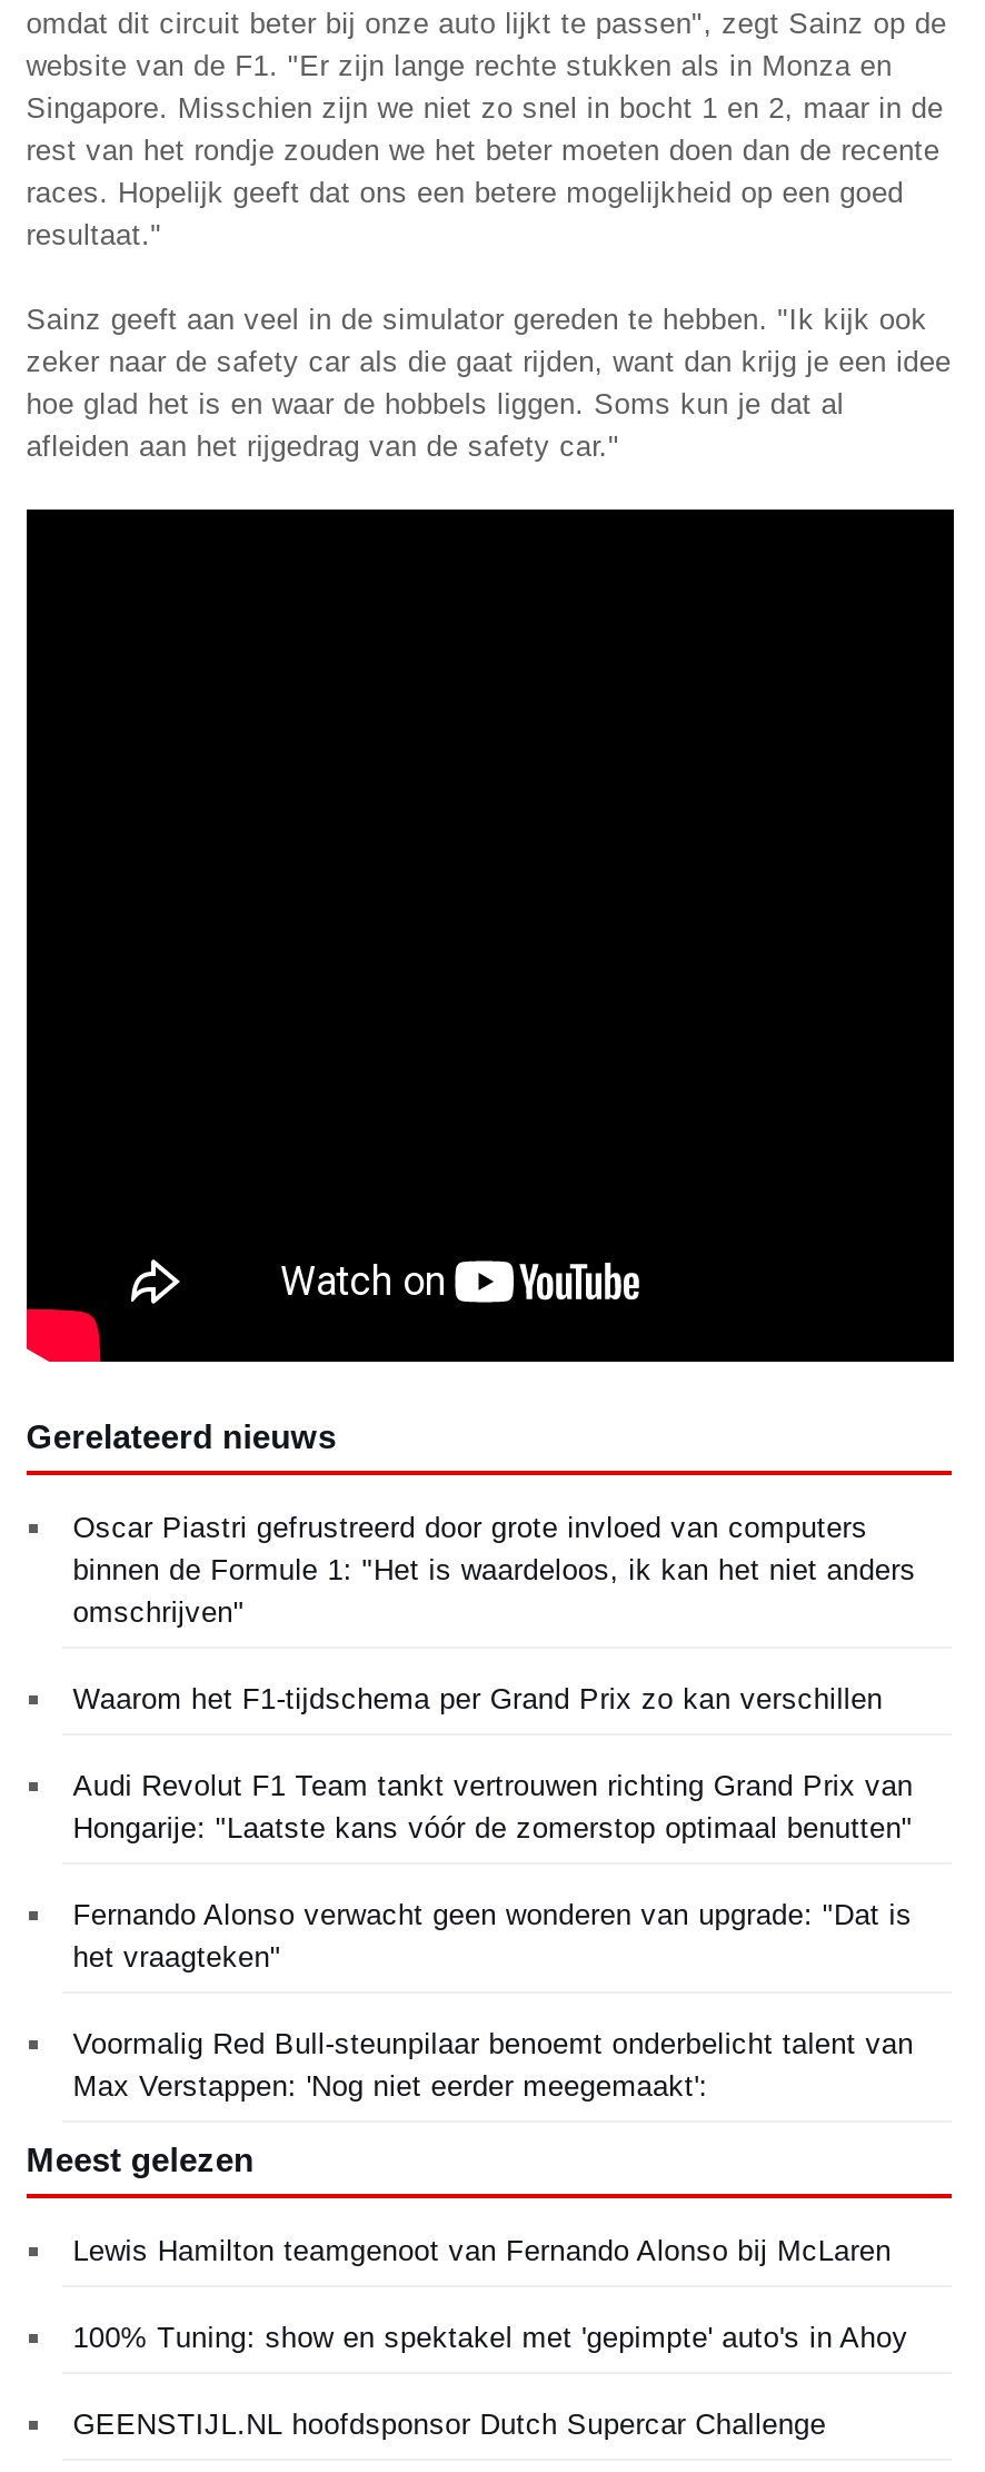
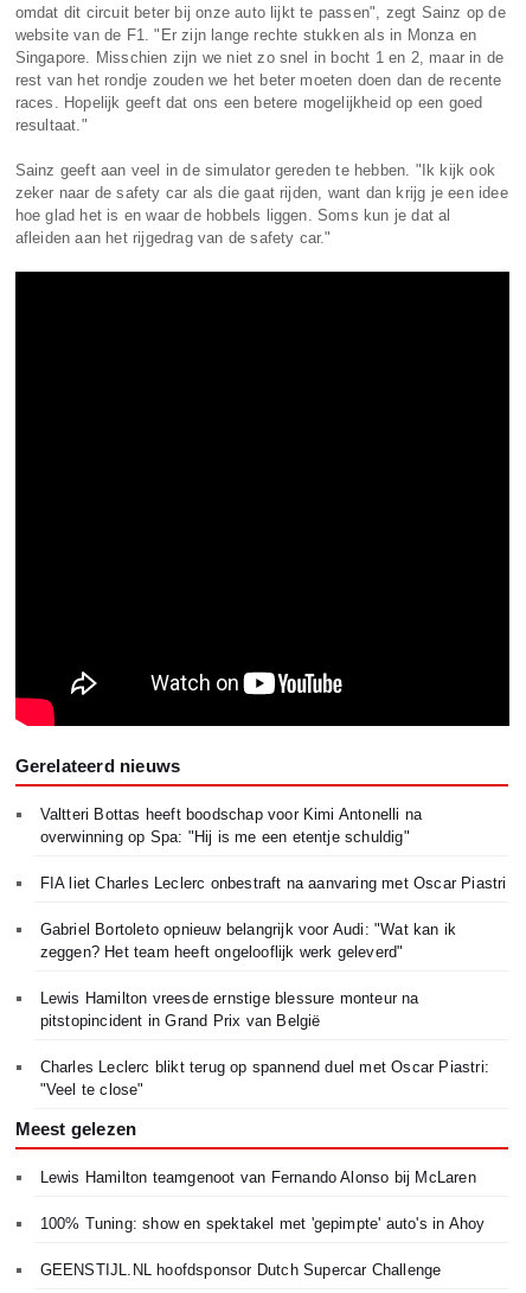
[73,1510,916,1628] Oscar Piastri gefrustreerd door grote invloed van computers | binnen de Formule 1: "Het is waardeloos, ik kan het niet anders | omschrijven" -> [40,805,422,846] Valtteri Bottas heeft boodschap voor Kimi Antonelli na | overwinning op Spa: "Hij is me een etentje schuldig"
[73,1682,883,1715] Waarom het F1-tijdschema per Grand Prix zo kan verschillen -> [40,874,507,892] FIA liet Charles Leclerc onbestraft na aanvaring met Oscar Piastri
[73,1768,913,1844] Audi Revolut F1 Team tankt vertrouwen richting Grand Prix van | Hongarije: "Laatste kans vóór de zomerstop optimaal benutten" -> [40,920,456,961] Gabriel Bortoleto opnieuw belangrijk voor Audi: "Wat kan ik | zeggen? Het team heeft ongelooflijk werk geleverd"
[73,1897,912,1973] Fernando Alonso verwacht geen wonderen van upgrade: "Dat is | het vraagteken" -> [40,989,419,1029] Lewis Hamilton vreesde ernstige blessure monteur na | pitstopincident in Grand Prix van België
[73,2027,913,2102] Voormalig Red Bull-steunpilaar benoemt onderbelicht talent van | Max Verstappen: 'Nog niet eerder meegemaakt': -> [40,1058,489,1098] Charles Leclerc blikt terug op spannend duel met Oscar Piastri: | "Veel te close"

